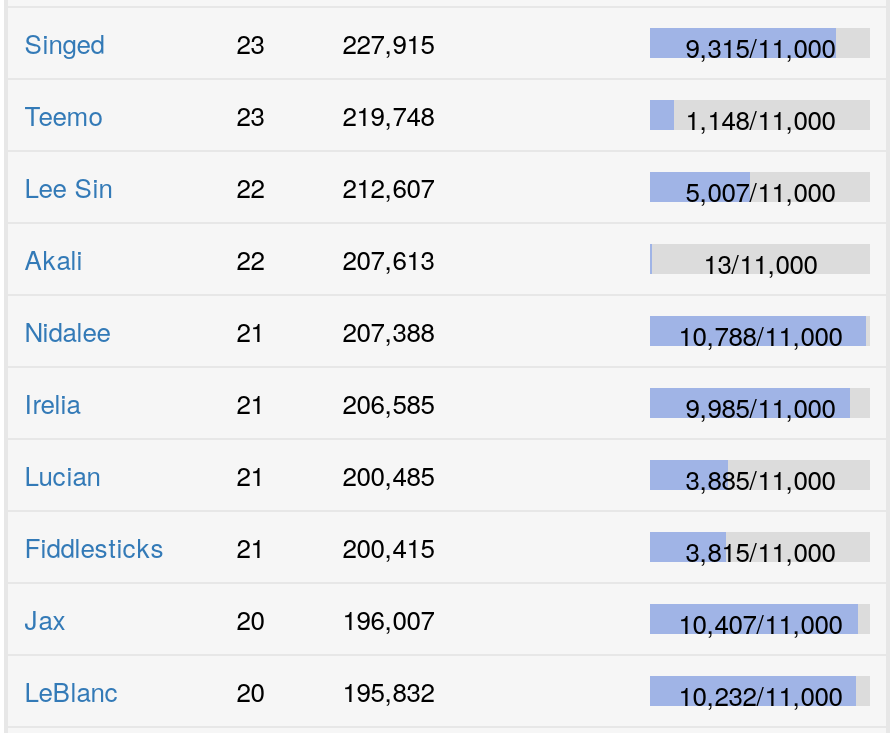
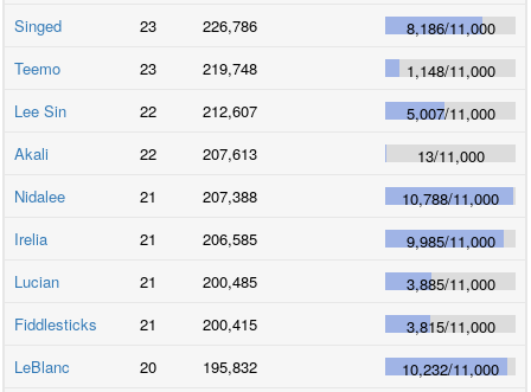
[342,24,434,62] 227,915 -> [203,14,257,37] 226,786
[686,28,836,66] 9,315/11,000 -> [406,16,495,39] 8,186/11,000
[24,600,842,642] Jax | 20 | 196,007 | 10,407/11,000 -> none

